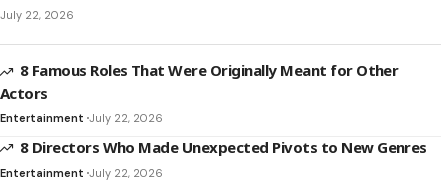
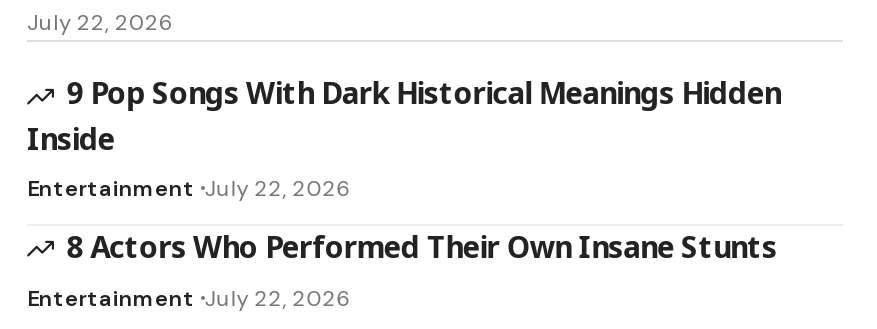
[0,60,398,103] 8 Famous Roles That Were Originally Meant for Other | Actors -> [27,73,781,158] 9 Pop Songs With Dark Historical Meanings Hidden | Inside
[20,137,427,157] 8 Directors Who Made Unexpected Pivots to New Genres -> [66,226,777,266] 8 Actors Who Performed Their Own Insane Stunts

